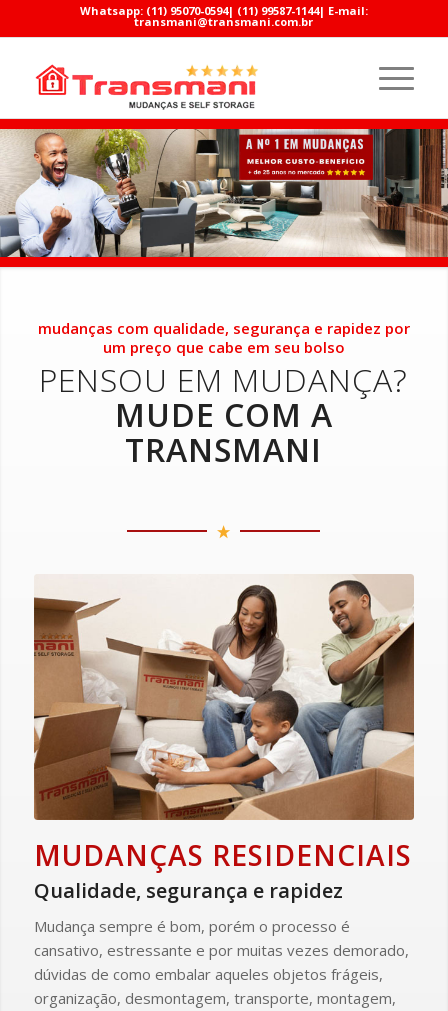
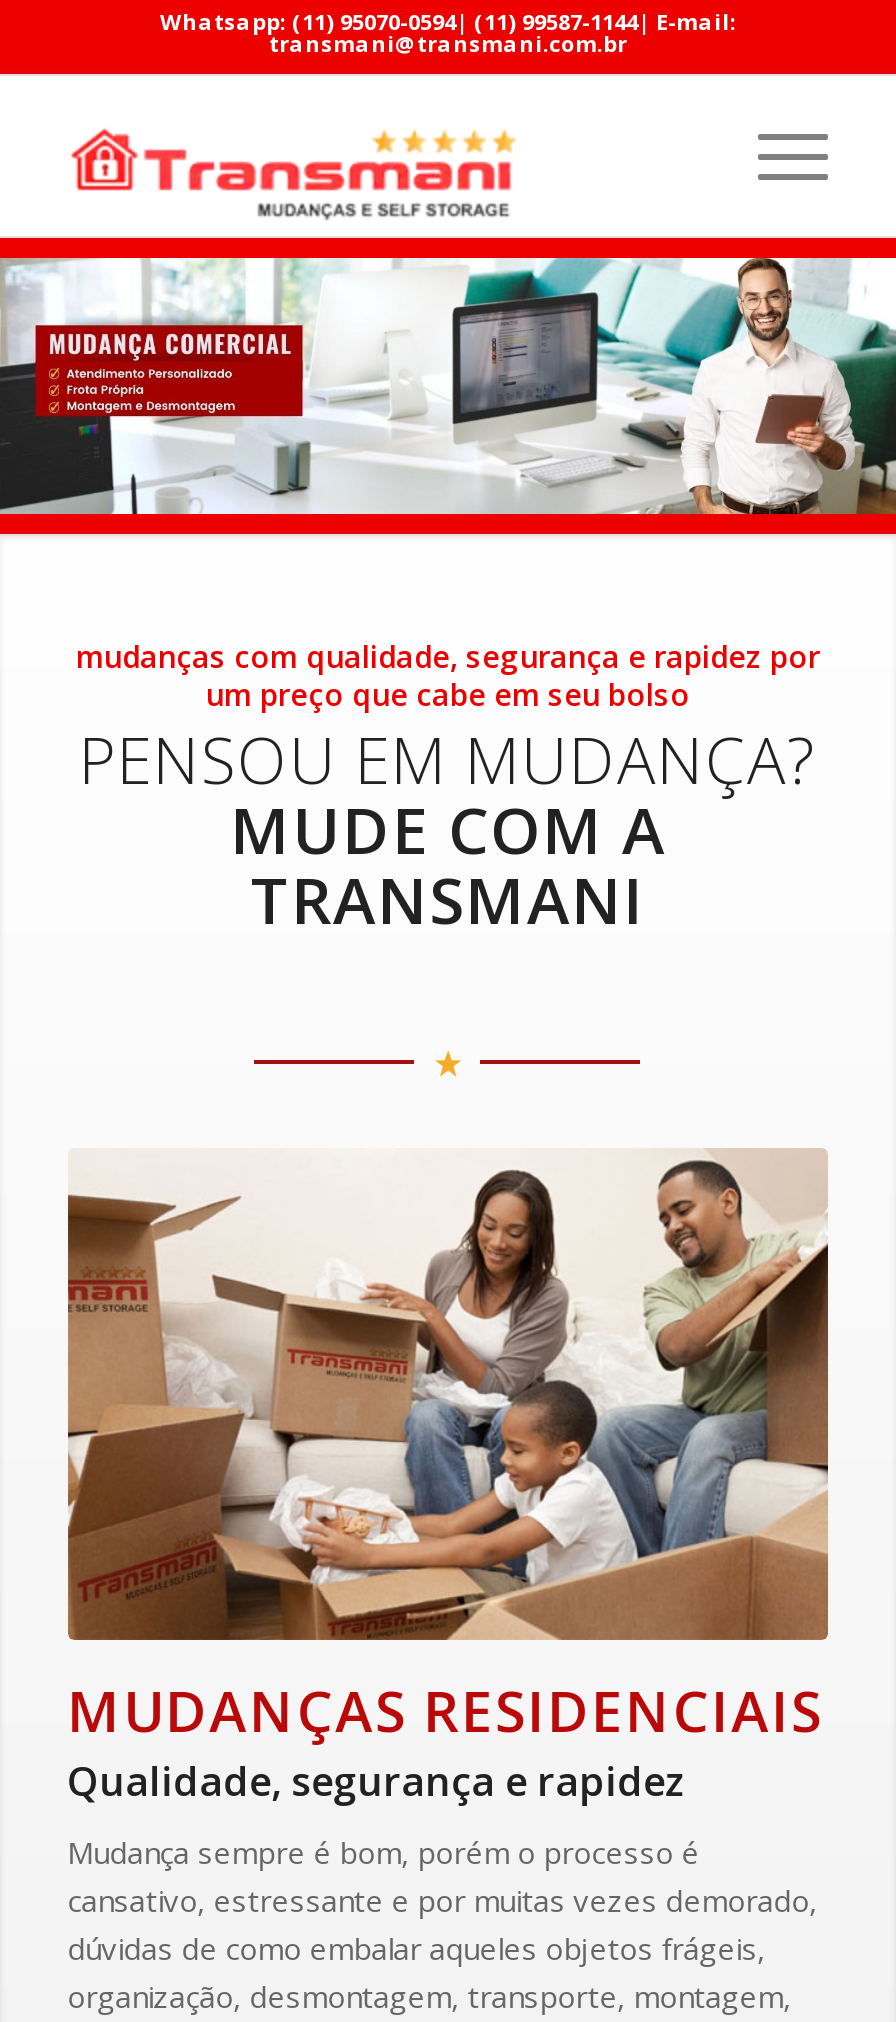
[3,128,445,258] [image] -> [6,256,890,516] [image]

